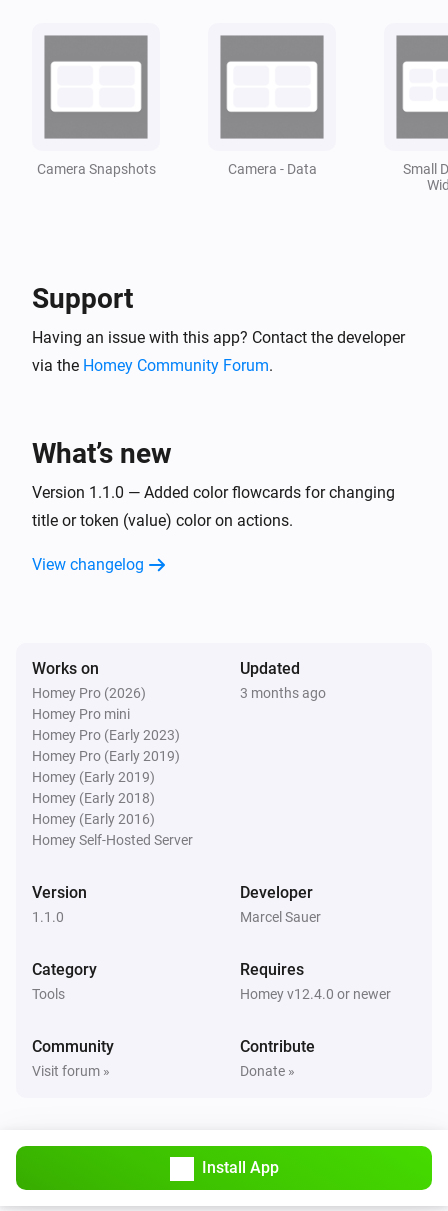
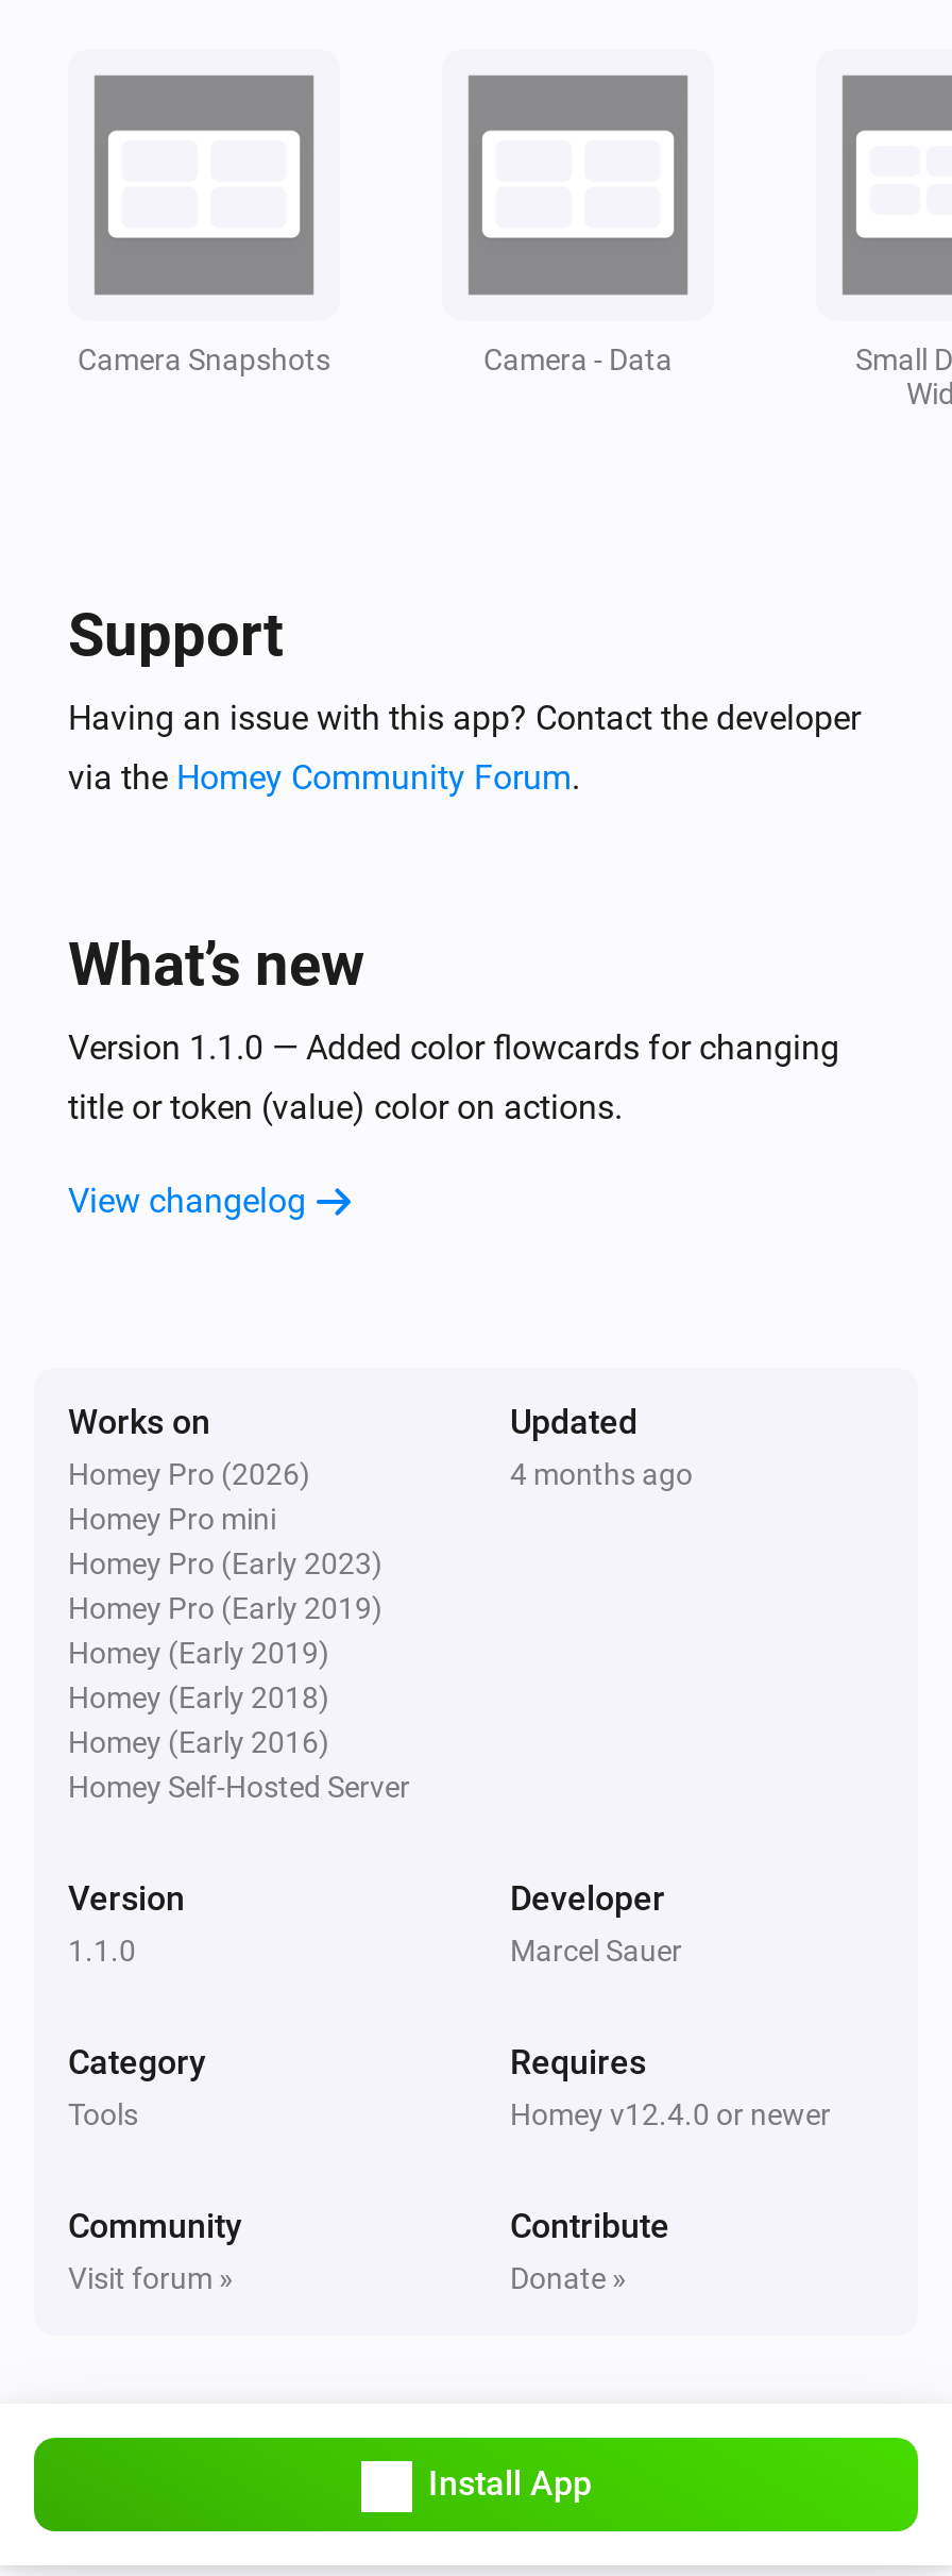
[240,685,326,701] 3 months ago -> [510,1456,693,1490] 4 months ago

